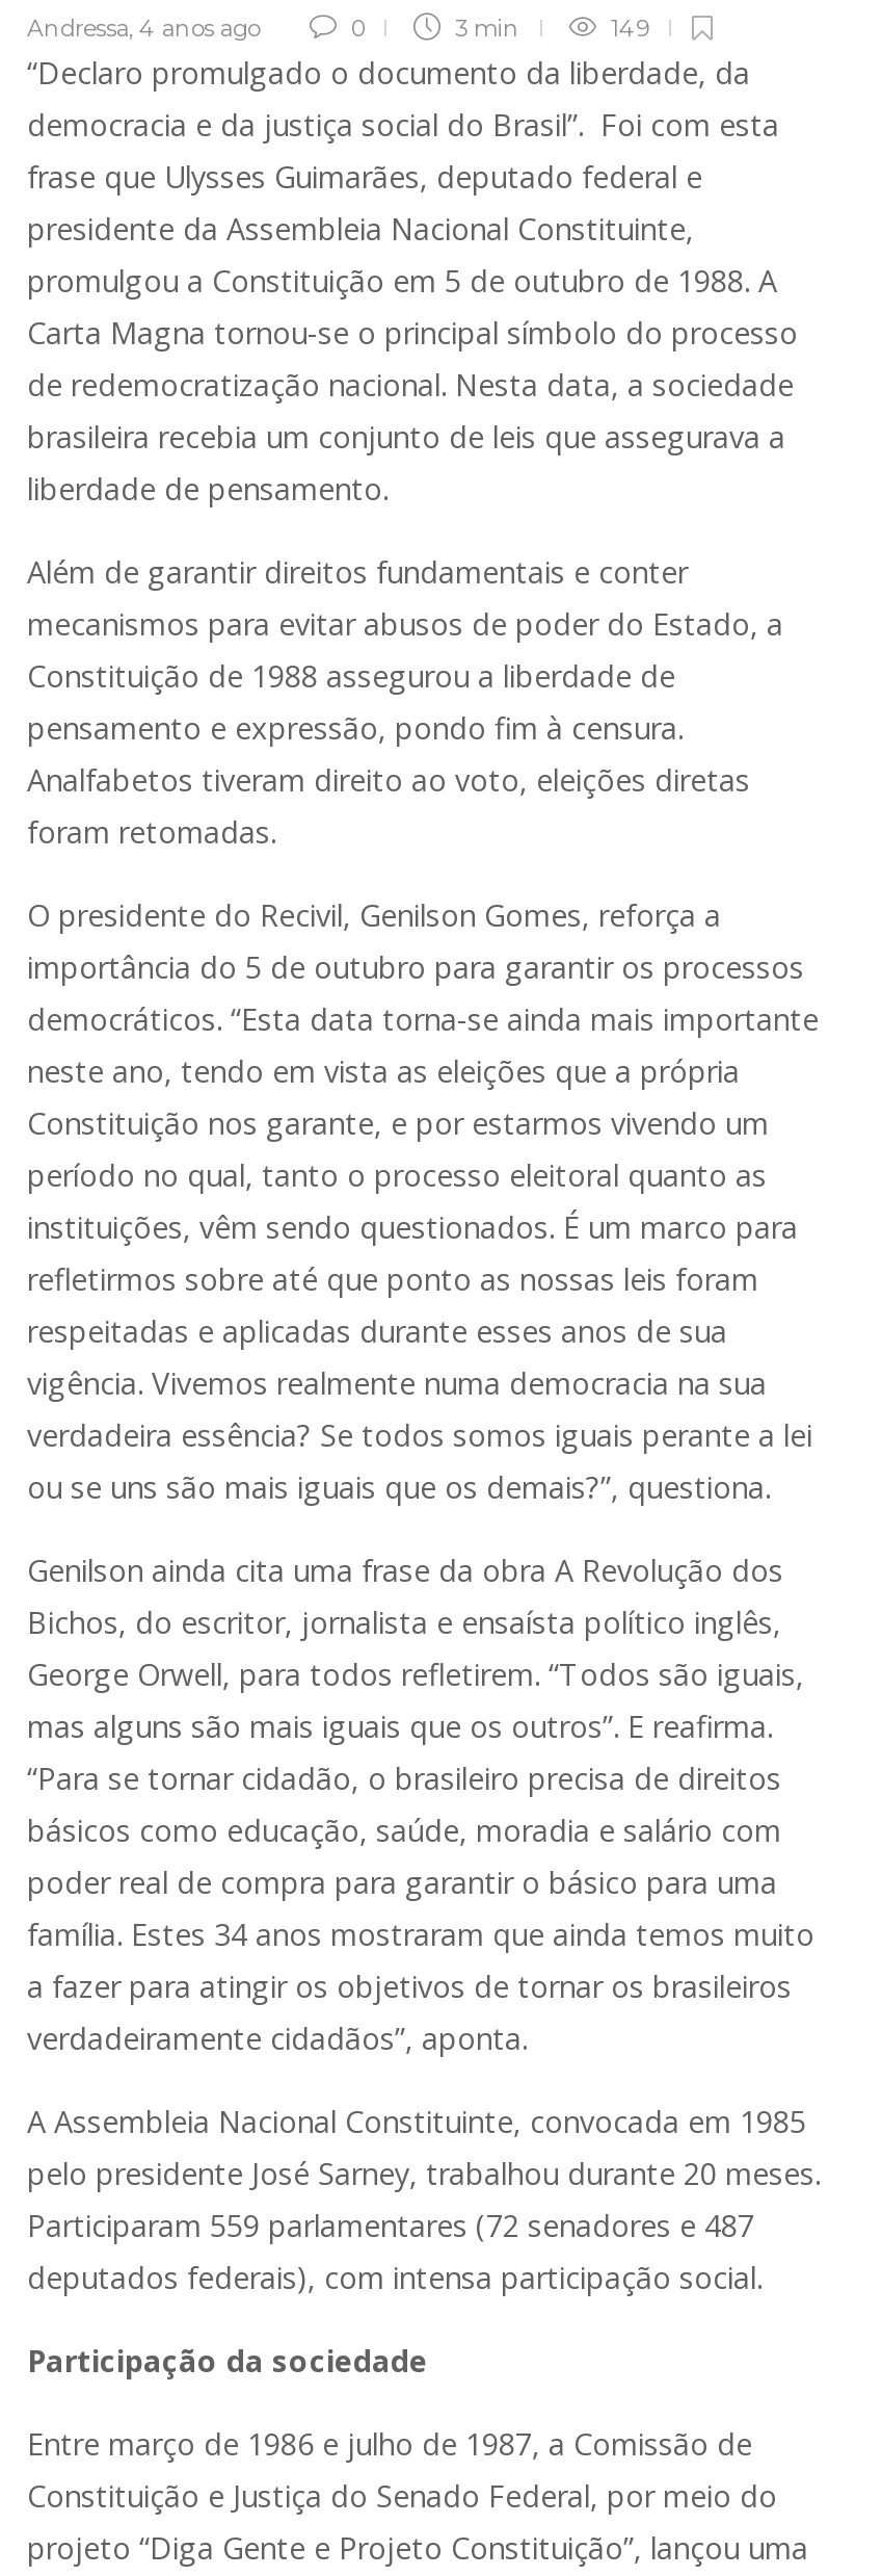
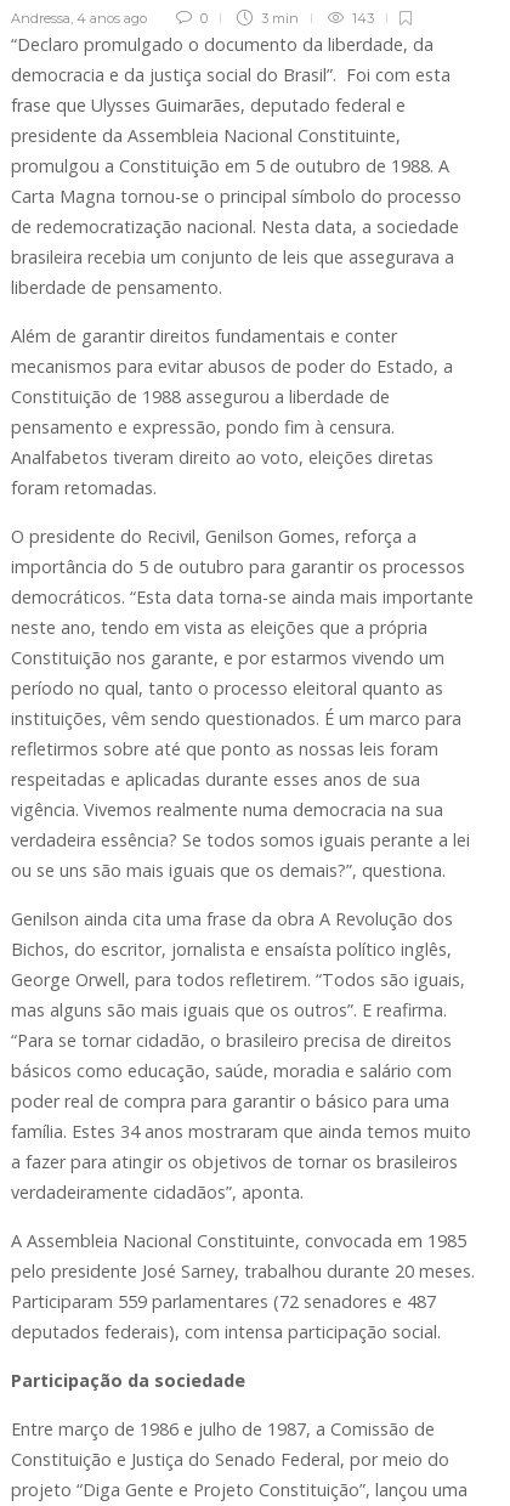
[605,14,648,43] 149 -> [348,10,374,27] 143

